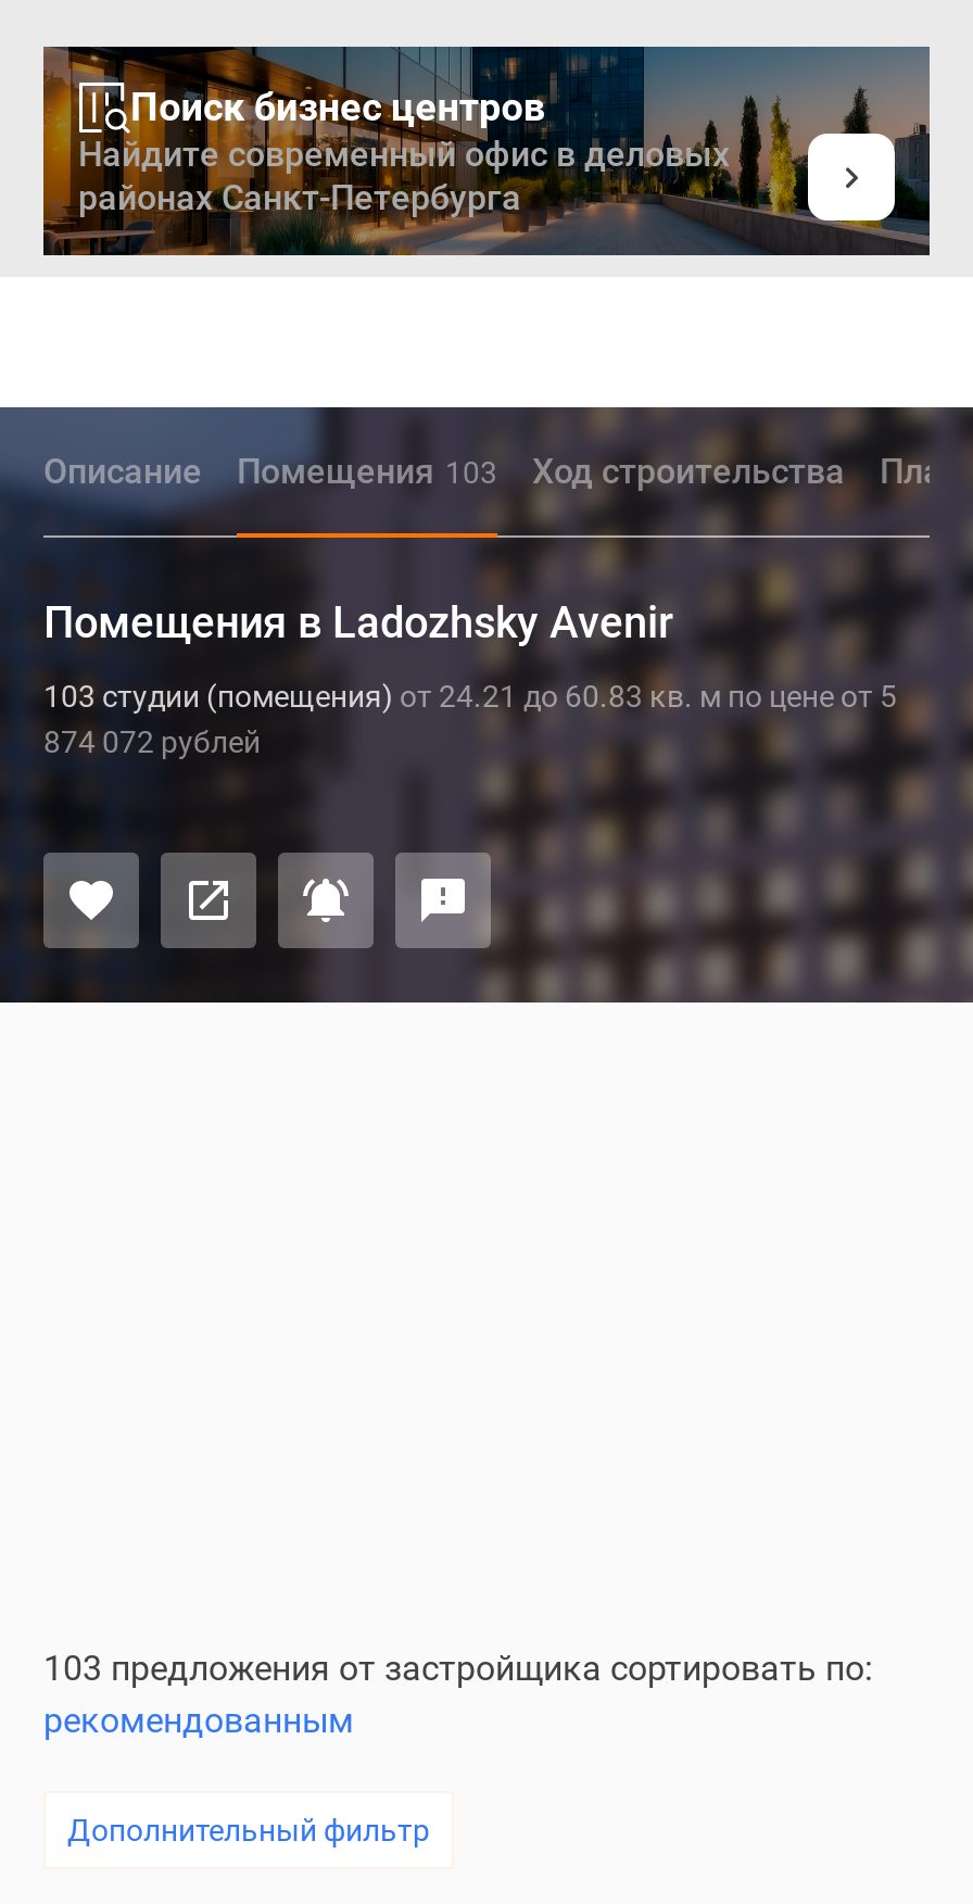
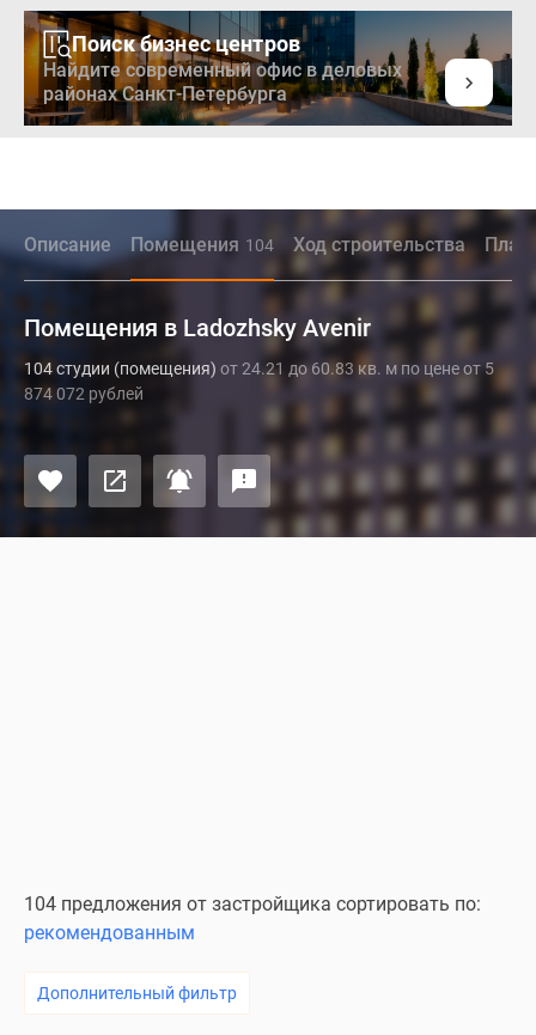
[237,451,497,492] Помещения 103 -> [130,233,274,256] Помещения 104
[43,679,897,714] 103 студии (помещения) от 24.21 до 60.83 кв. м по цене от 5 -> [24,359,494,378] 104 студии (помещения) от 24.21 до 60.83 кв. м по цене от 5
[43,1648,873,1689] 103 предложения от застройщика сортировать по: -> [24,893,481,915] 104 предложения от застройщика сортировать по:

